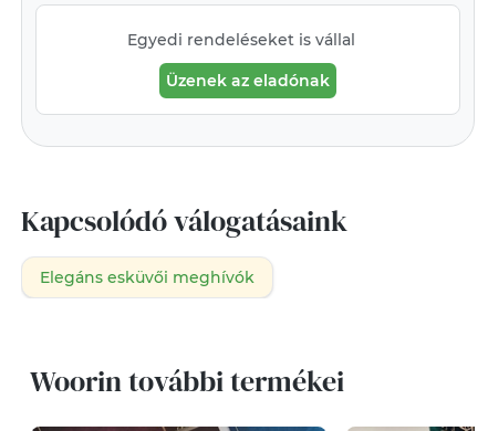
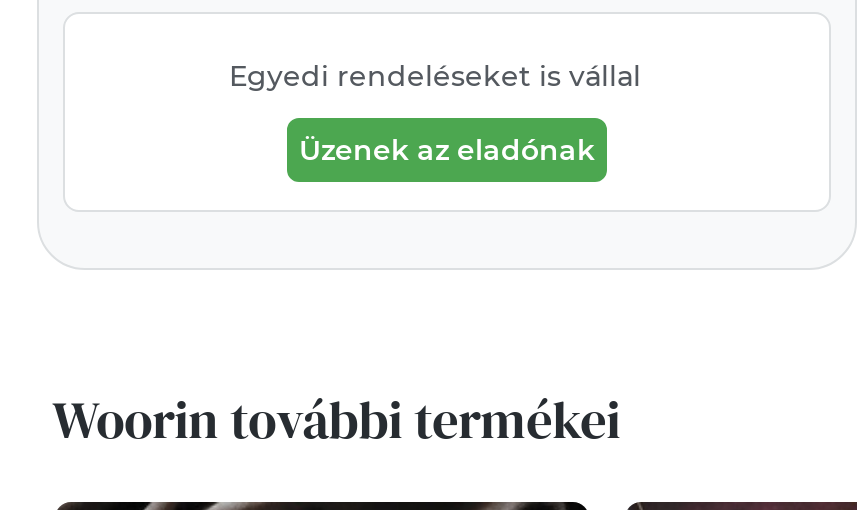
[21,201,347,287] Kapcsolódó válogatásaink | Elegáns esküvői meghívók -> none

